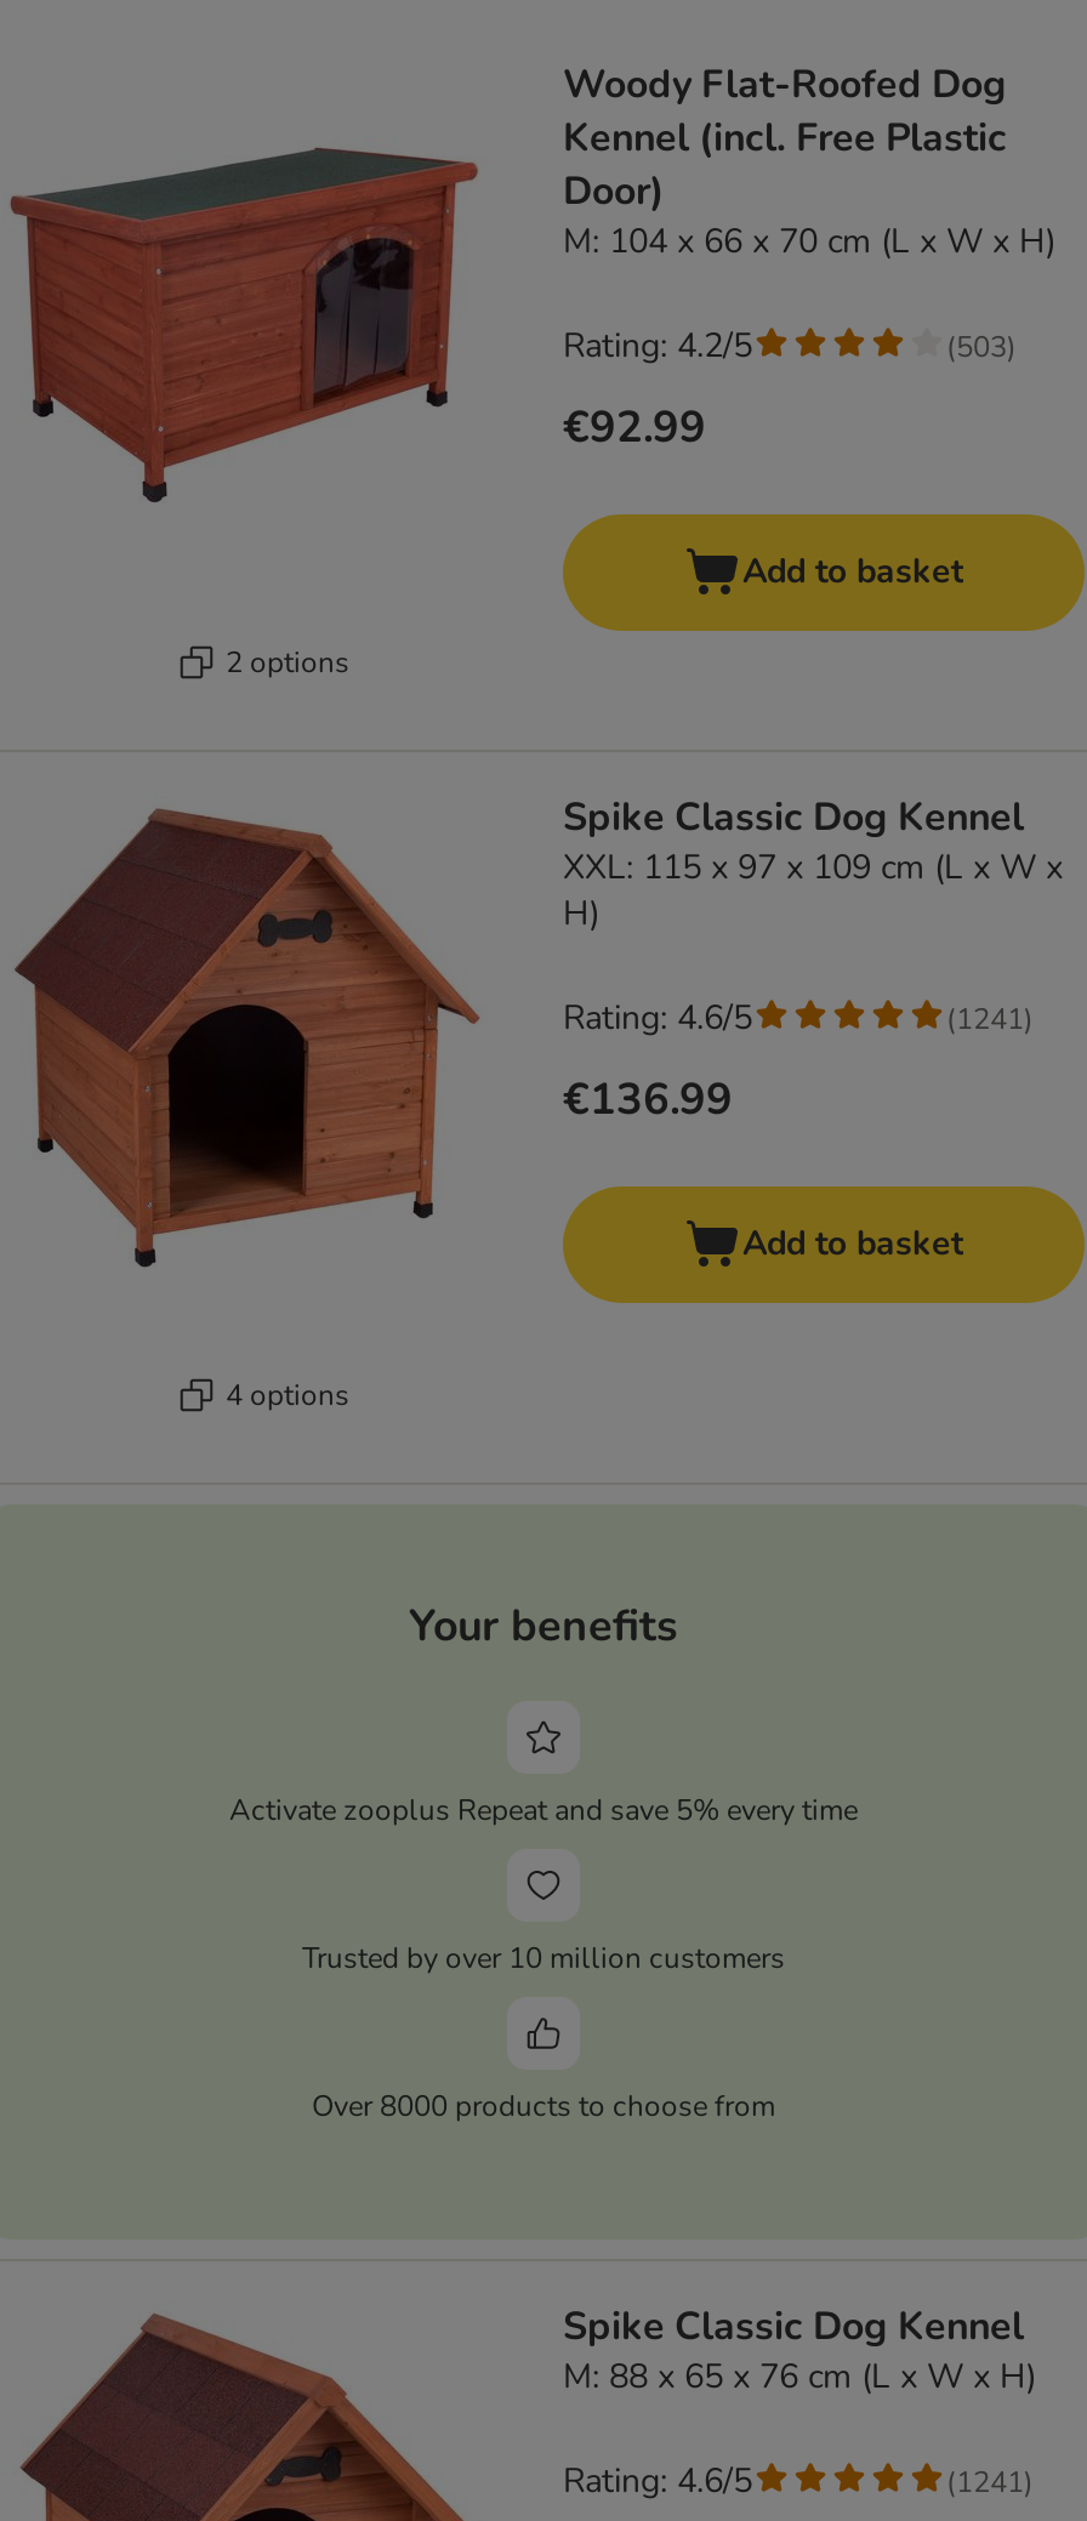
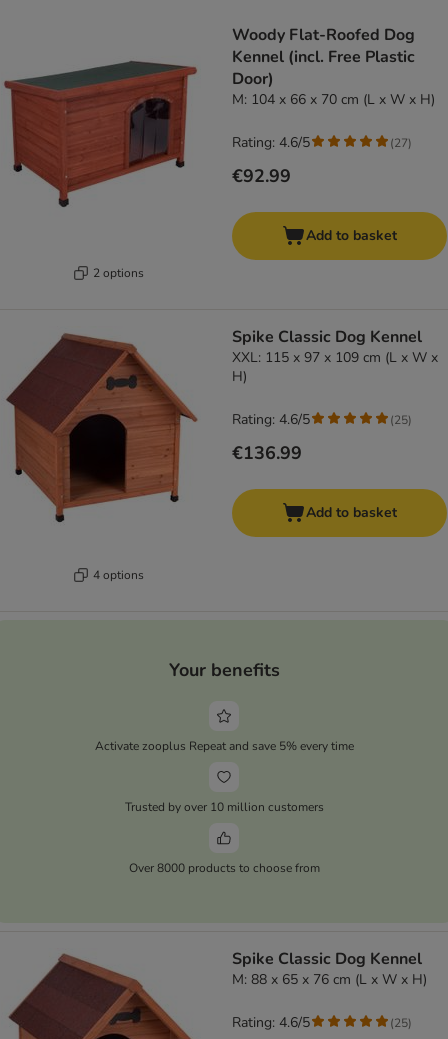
[563,323,752,369] Rating: 4.2/5 -> [232,133,310,152] Rating: 4.6/5
[946,327,1017,365] (503) -> [390,135,412,151] (27)
[946,999,1034,1038] (1241) -> [390,412,412,428] (25)
[946,2462,1034,2501] (1241) -> [390,1015,412,1031] (25)

